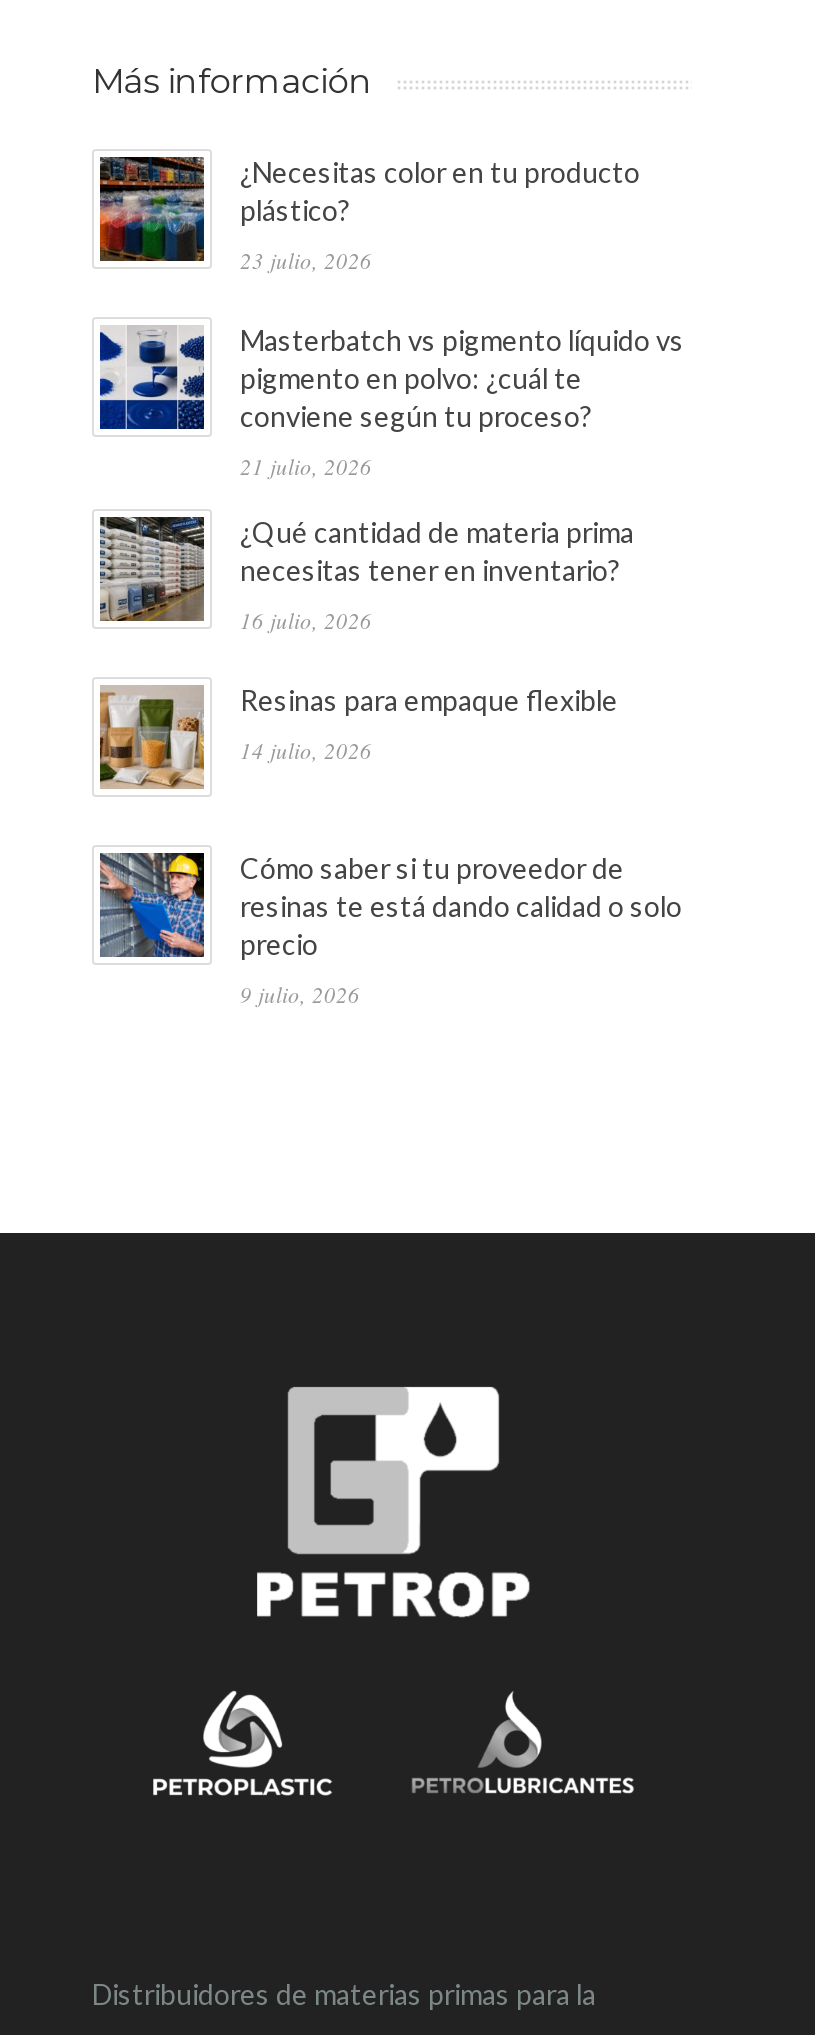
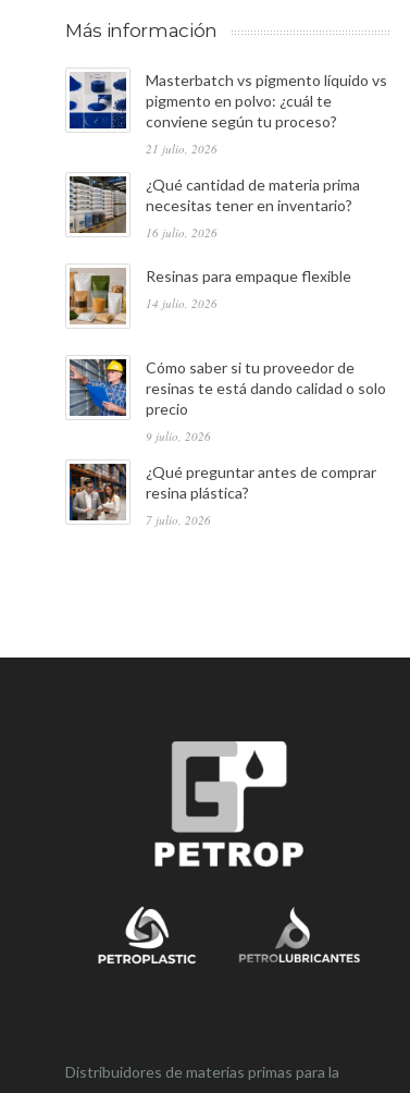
[98,155,640,275] [image] | ¿Necesitas color en tu producto | plástico? | 23 julio, 2026 -> none
moved [96,323,684,1009] -> [67,71,387,444]: [image] | Masterbatch vs pigmento líquido vs | pigmento en polvo: ¿cuál te | ... | precio | 9 julio, 2026
none -> [69,463,376,528] [image] | ¿Qué preguntar antes de comprar | resina plástica? | 7 julio, 2026

